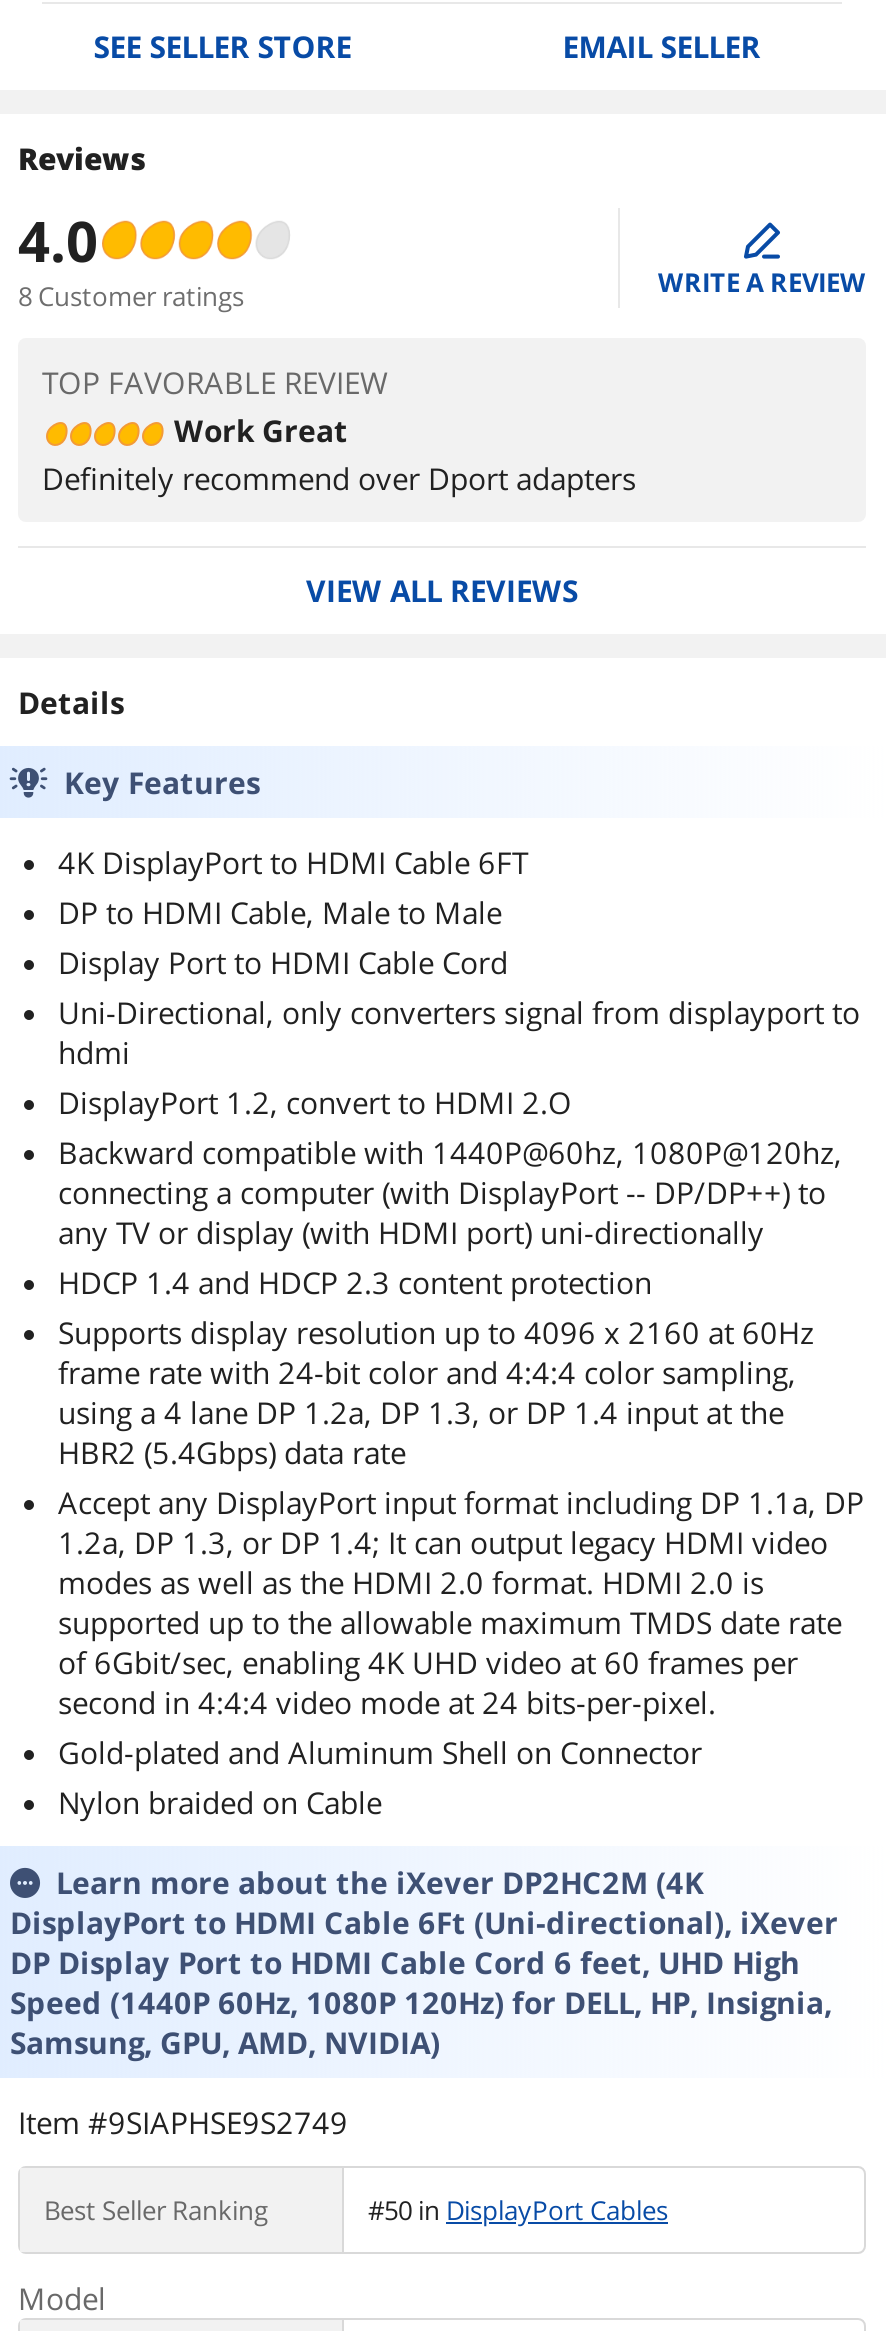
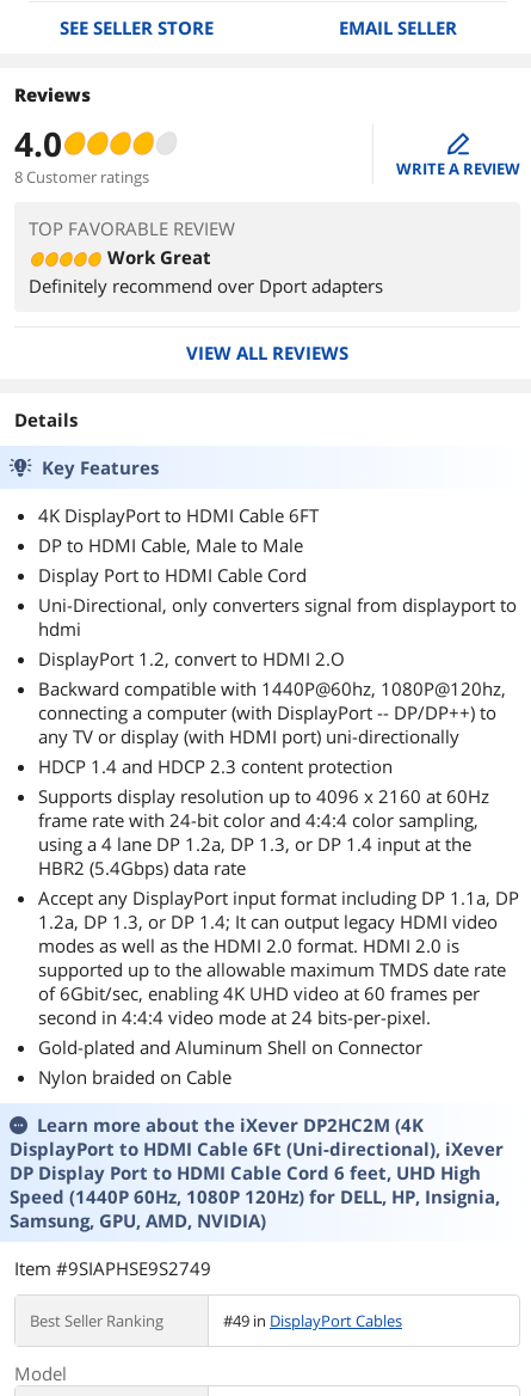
[368,2192,668,2228] #50 in DisplayPort Cables -> [223,1310,402,1331] #49 in DisplayPort Cables

